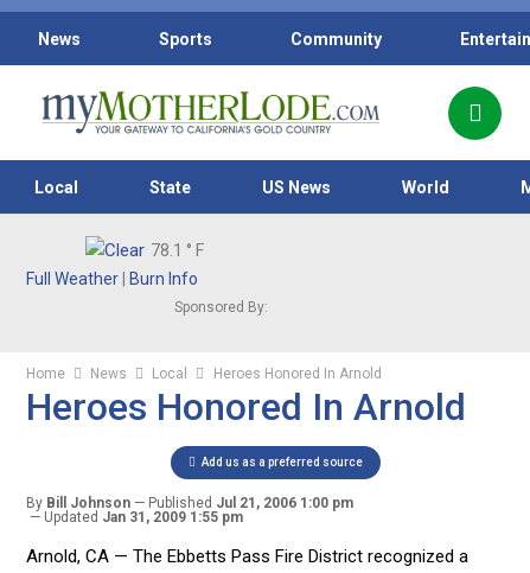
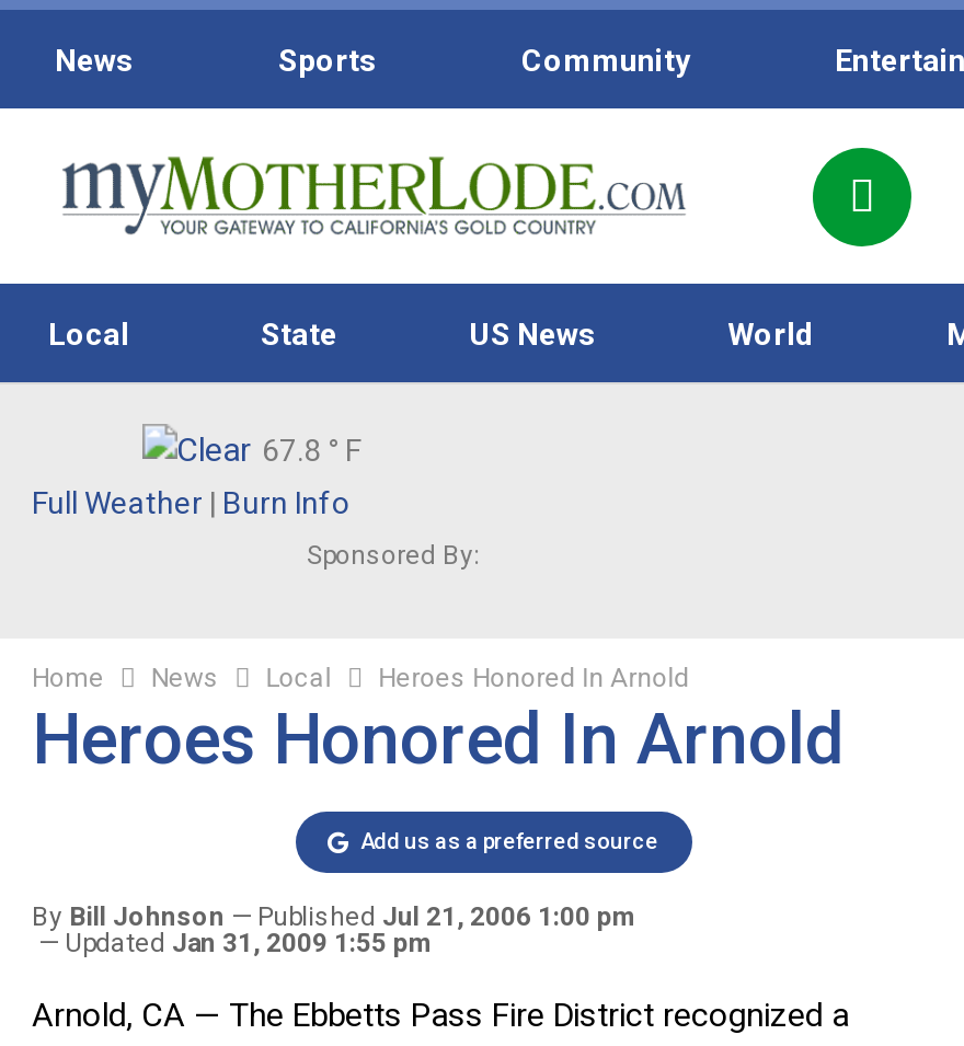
[150,241,203,260] 78.1 ° F -> [262,433,360,468] 67.8 ° F

